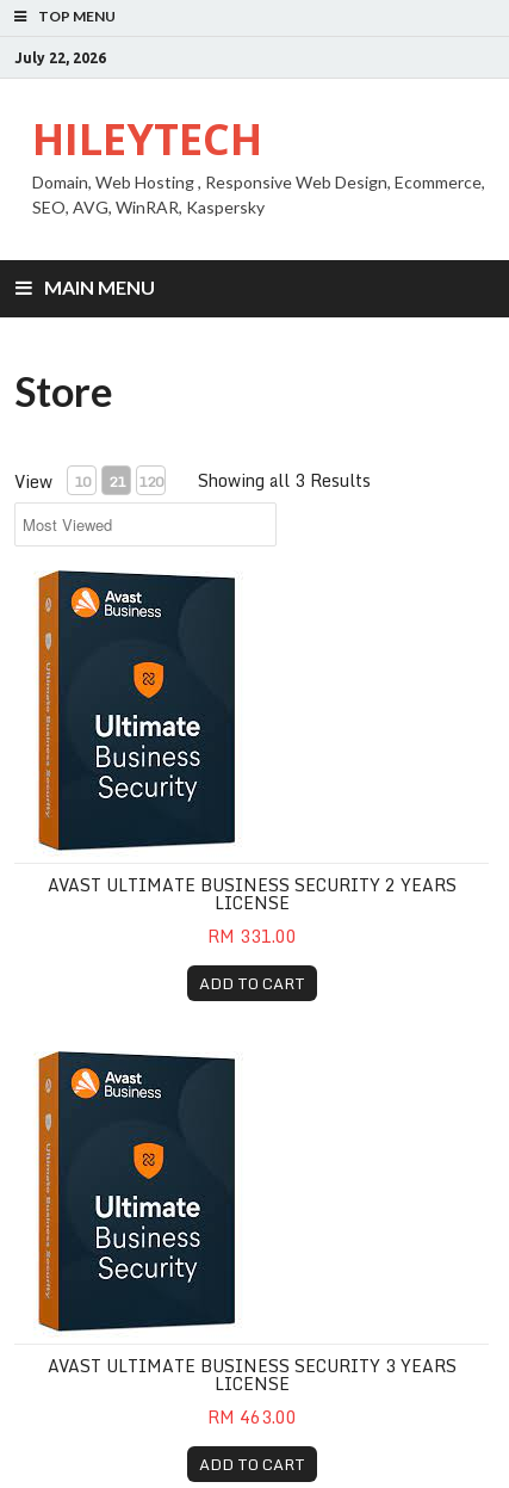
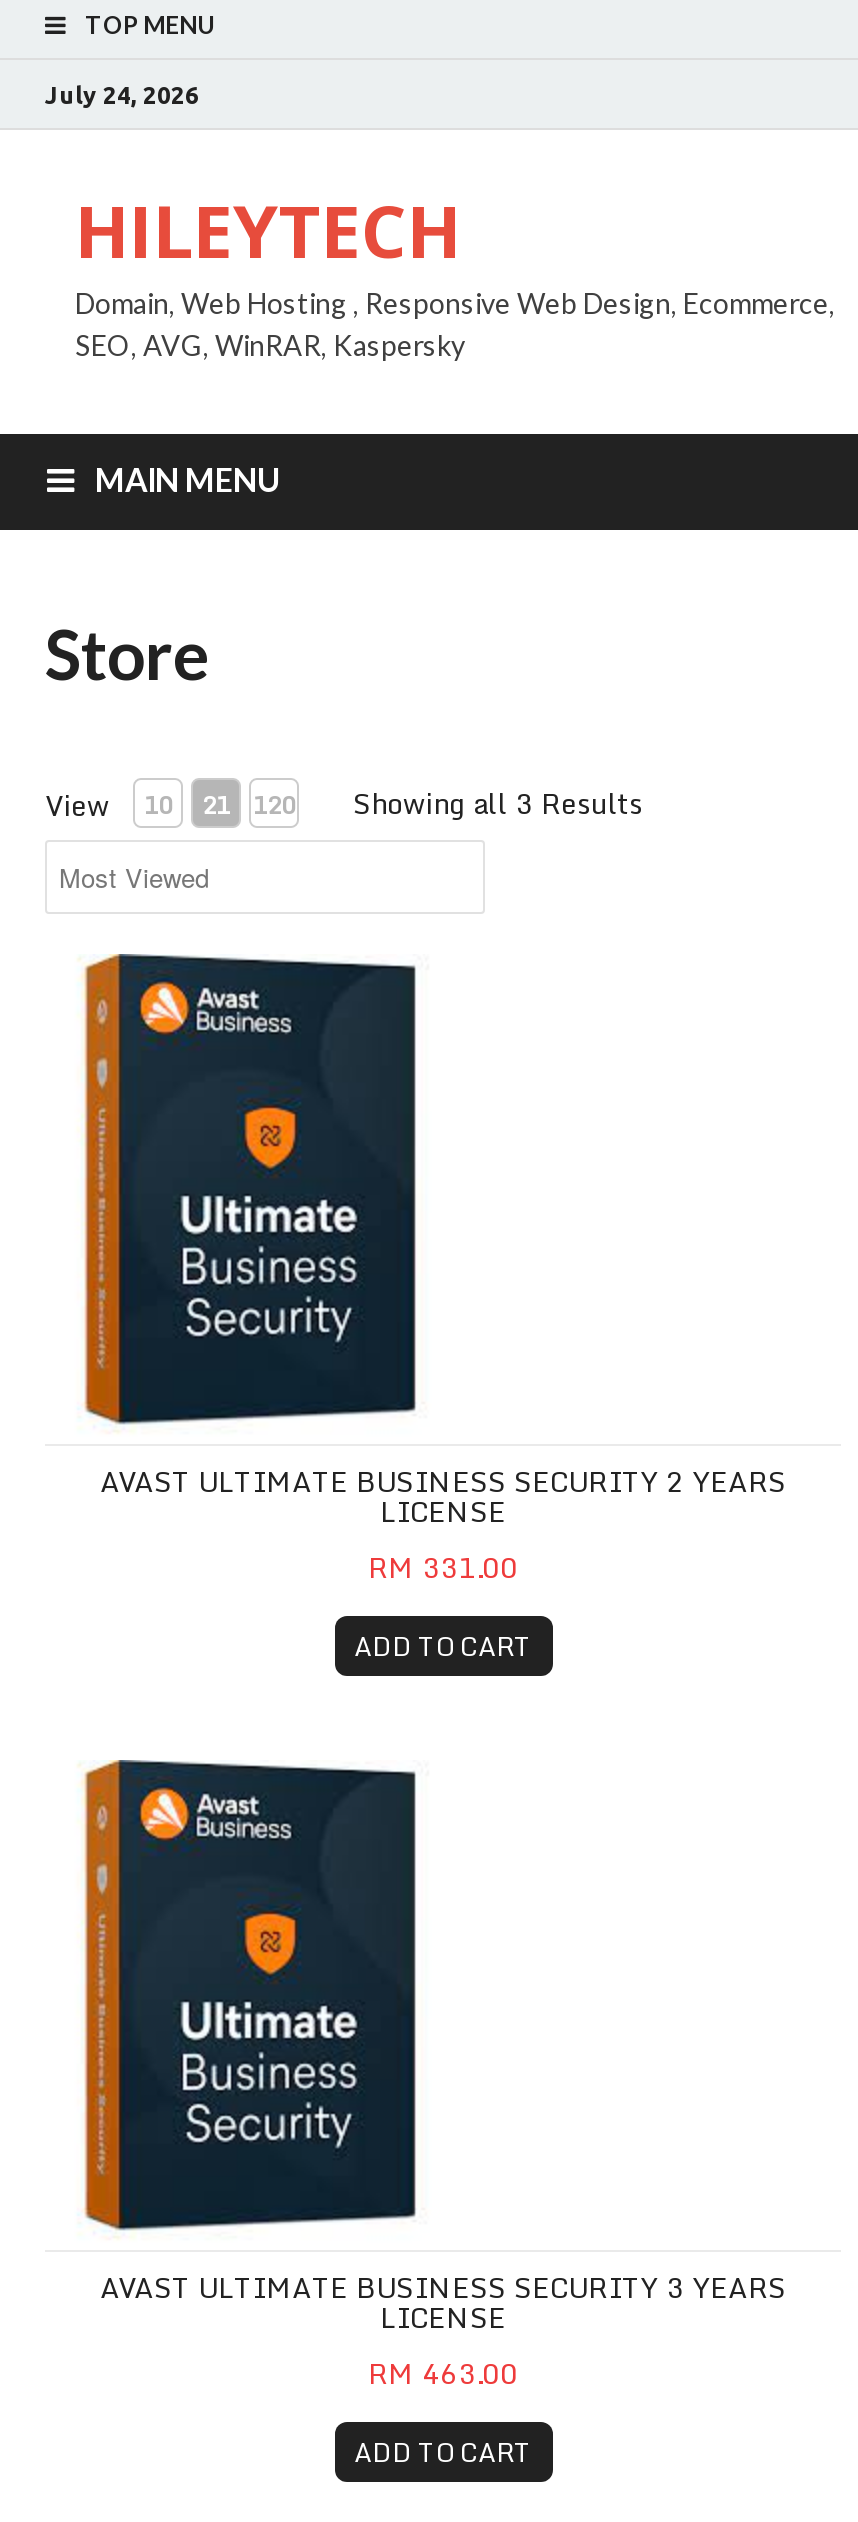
[14,50,106,65] July 22, 2026 -> [45,81,199,107] July 24, 2026

